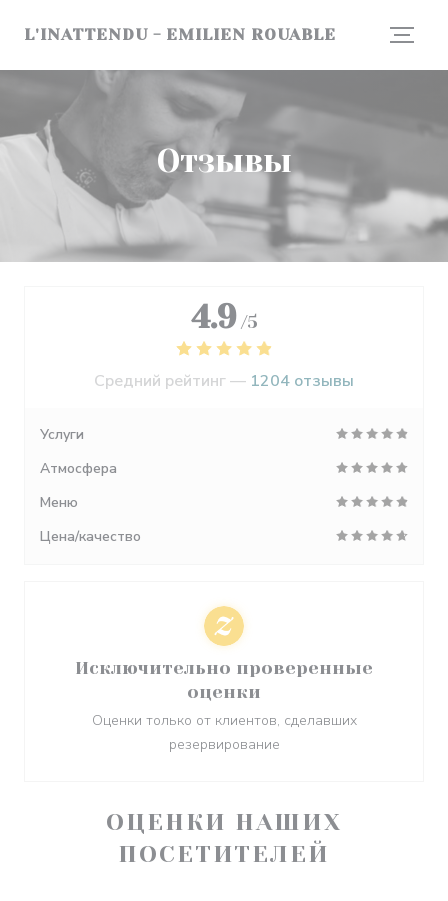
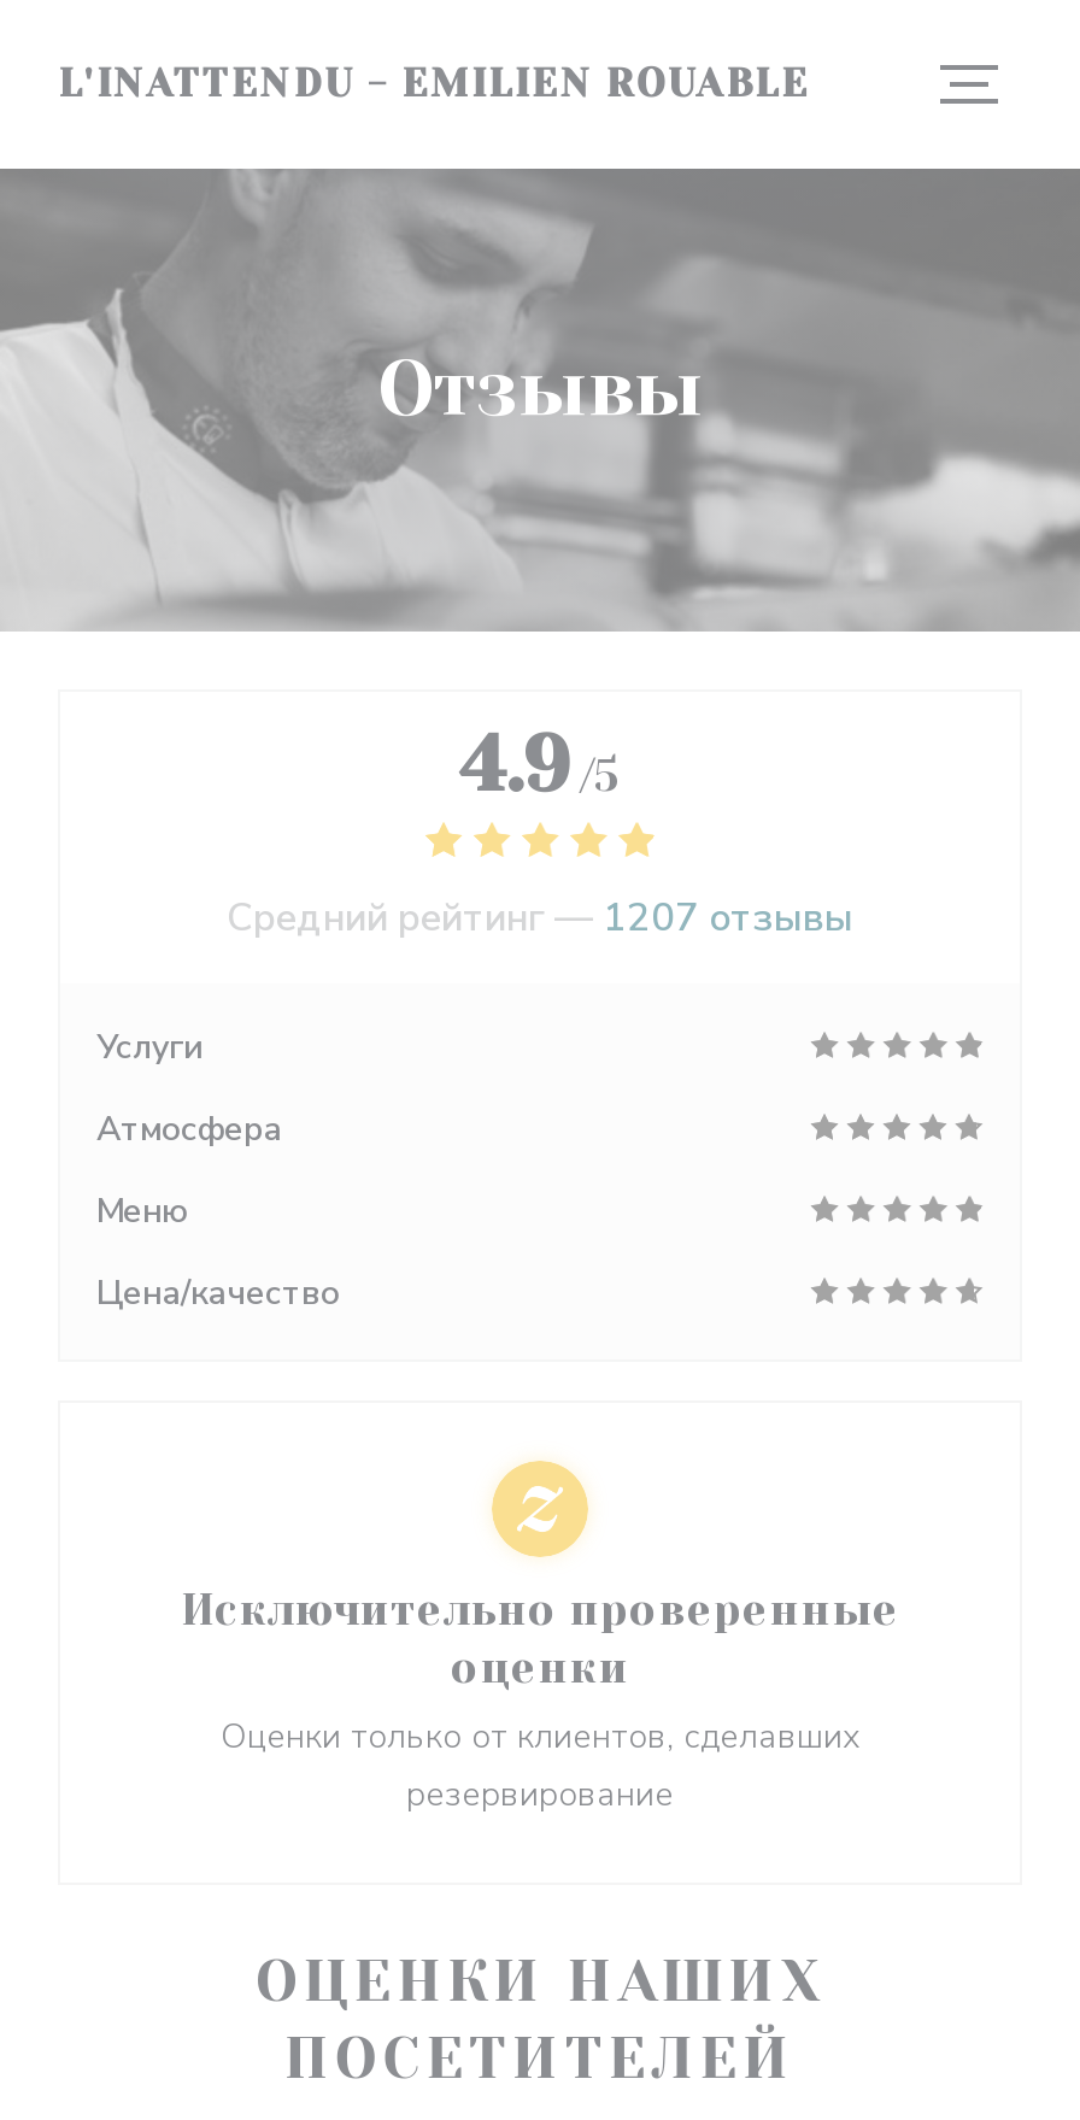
[94,370,354,392] Средний рейтинг — 1204 отзывы -> [227,892,853,945] Средний рейтинг — 1207 отзывы

